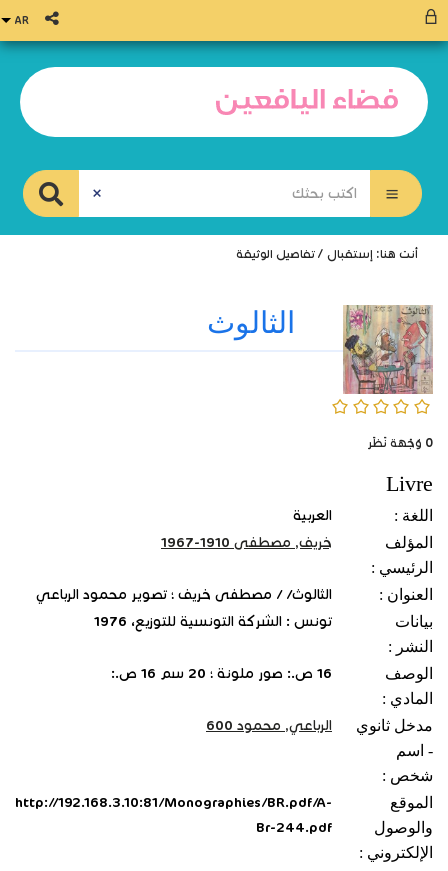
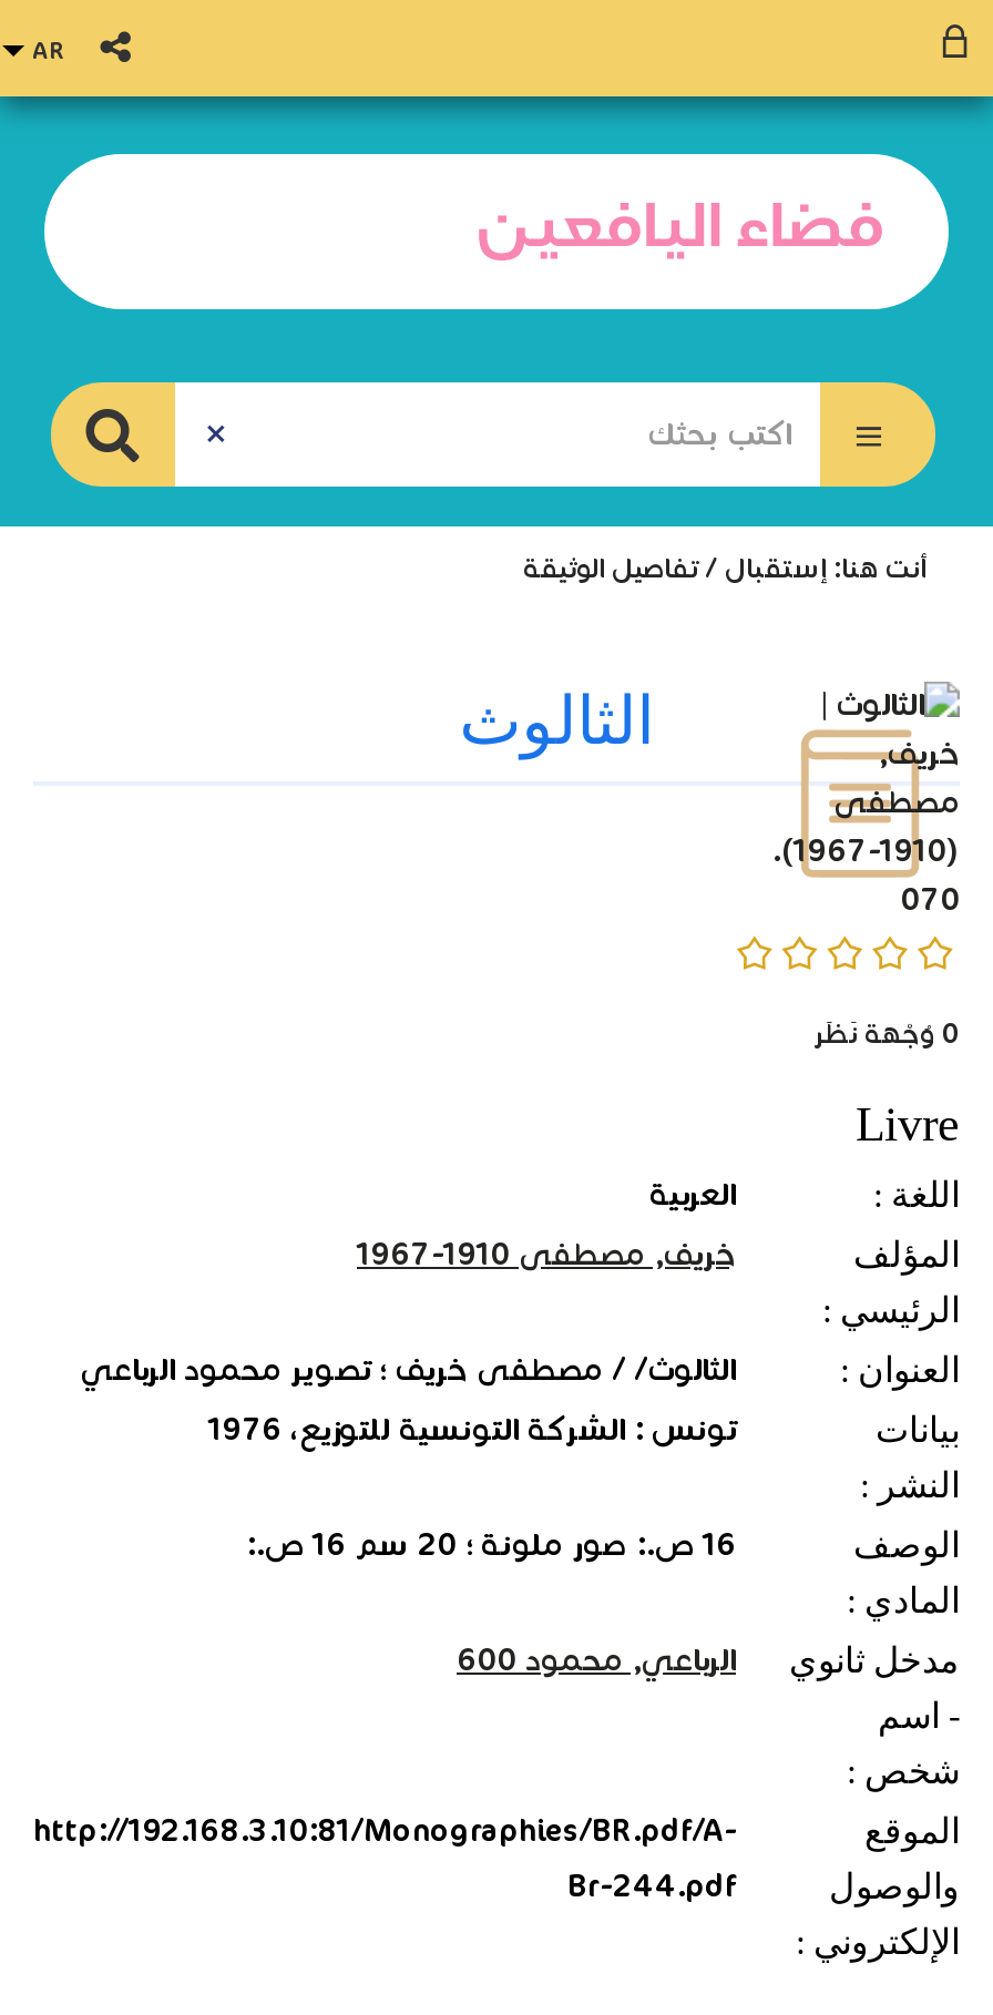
[342,304,434,395] [image] -> [760,682,960,921] [image]

